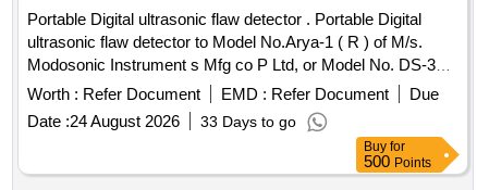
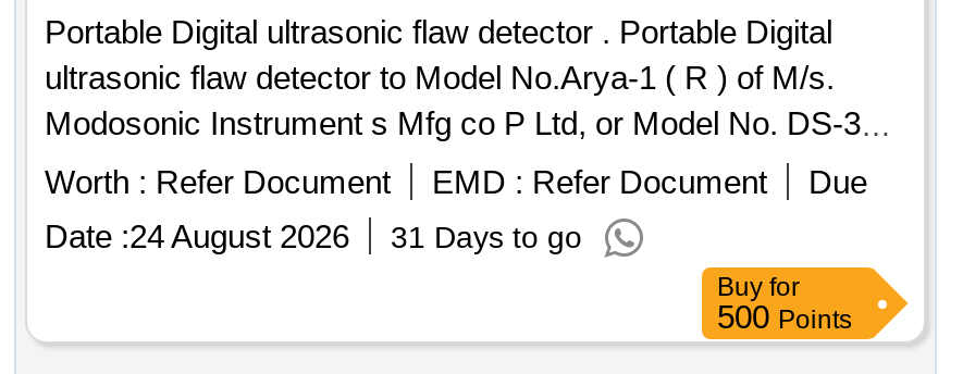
[27,112,296,131] Date : 24 August 2026 33 Days to go -> [45,218,582,255] Date : 24 August 2026 31 Days to go

